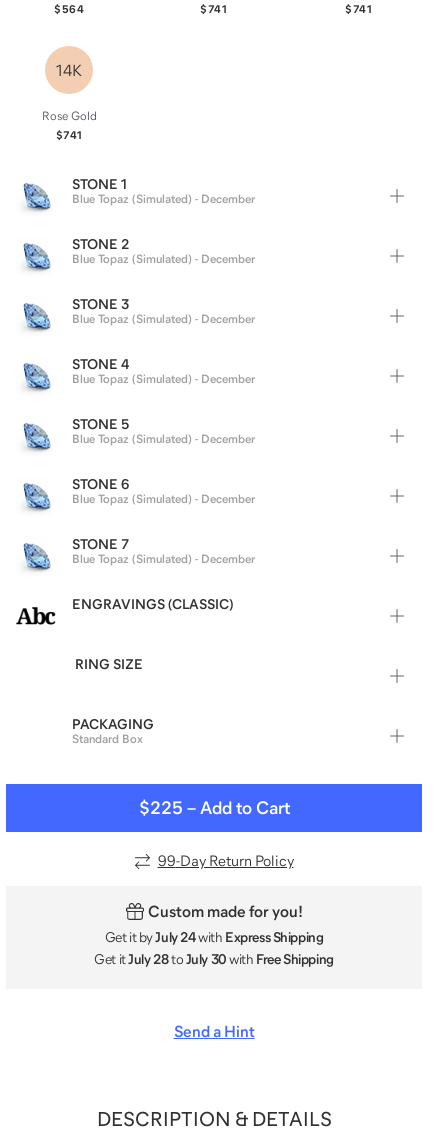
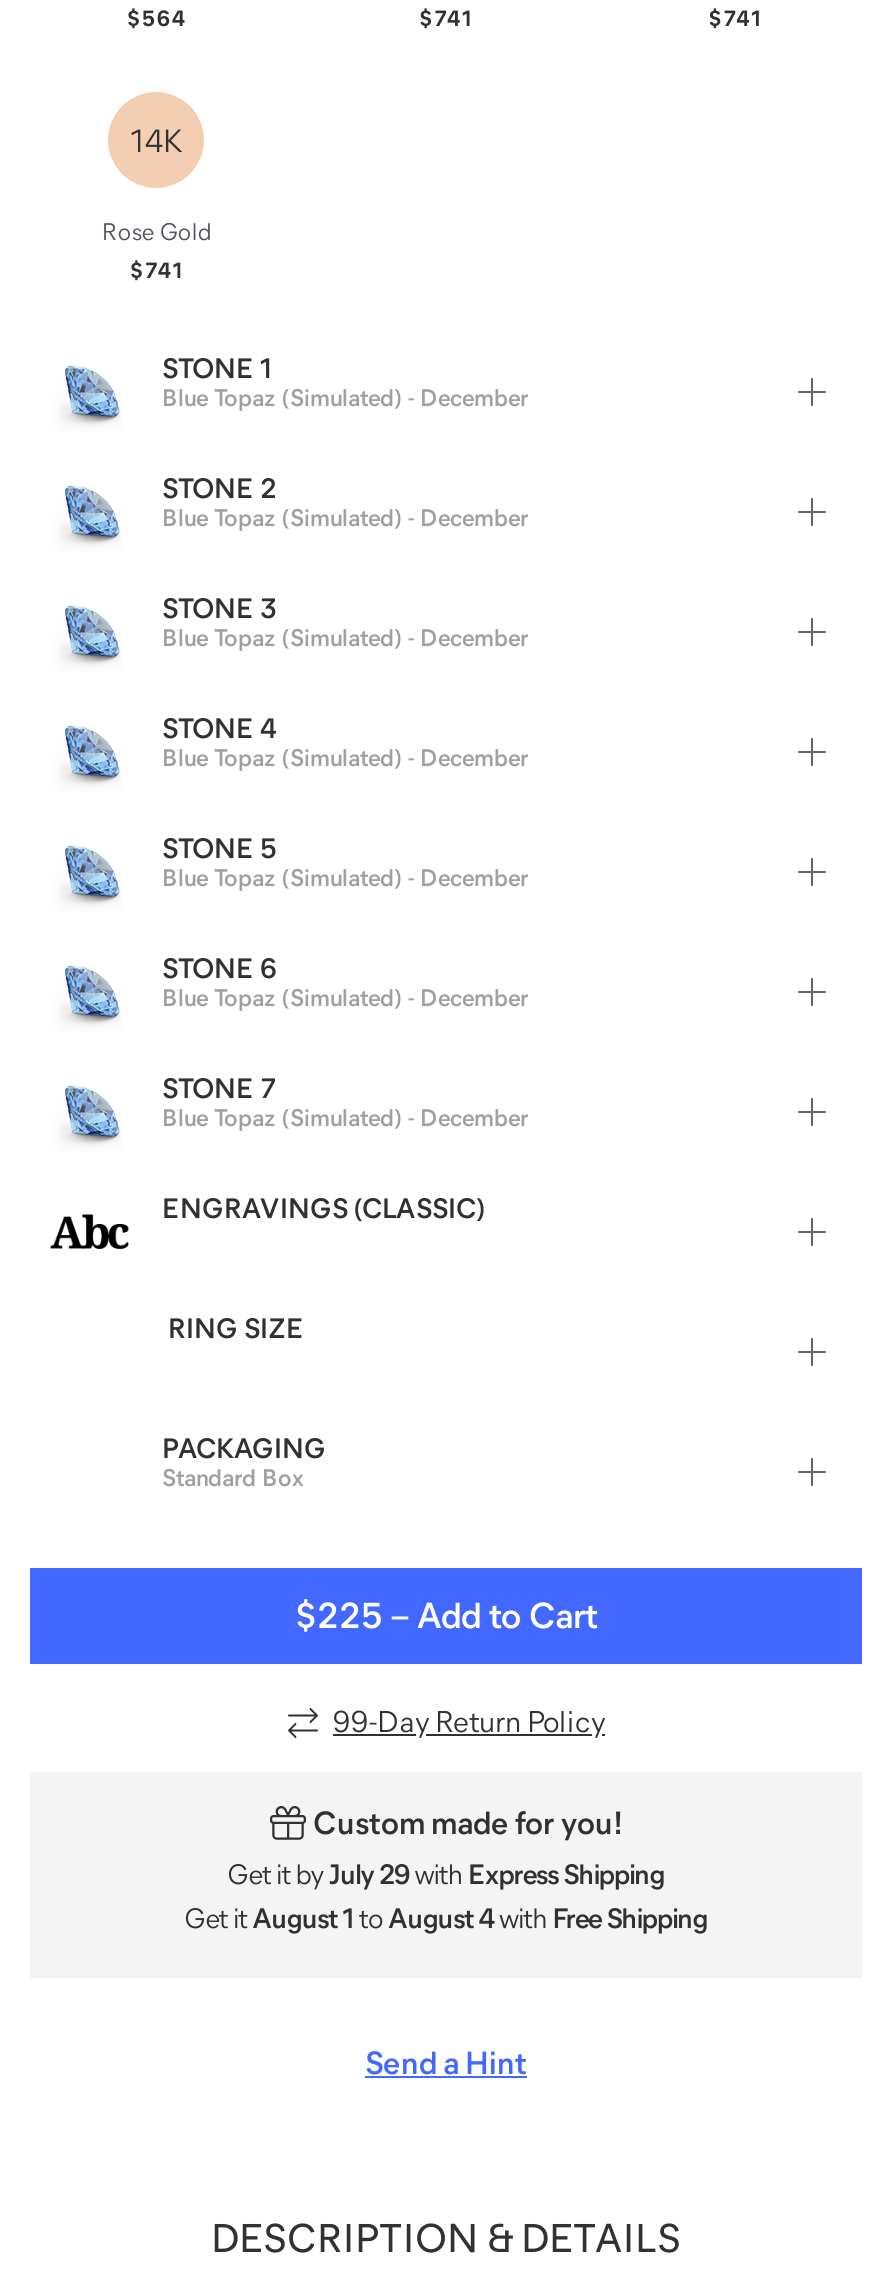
[105,930,323,944] Get it by July 24 with Express Shipping -> [227,1861,665,1889] Get it by July 29 with Express Shipping
[94,952,334,966] Get it July 28 to July 30 with Free Shipping -> [184,1905,708,1933] Get it August 1 to August 4 with Free Shipping

